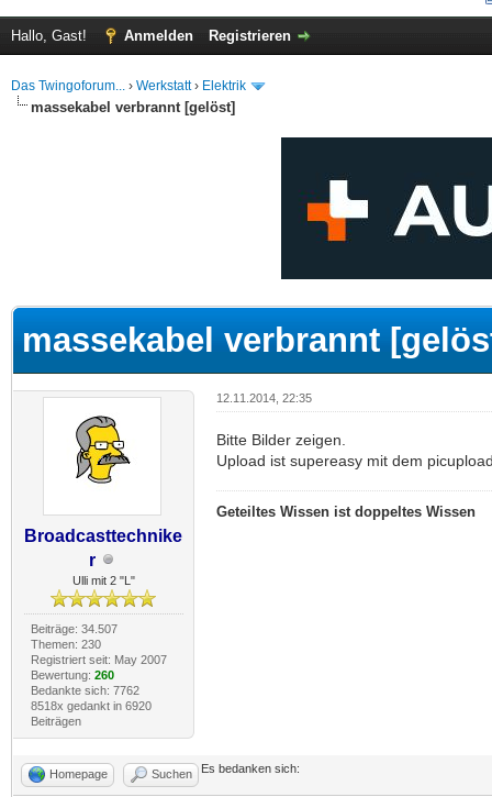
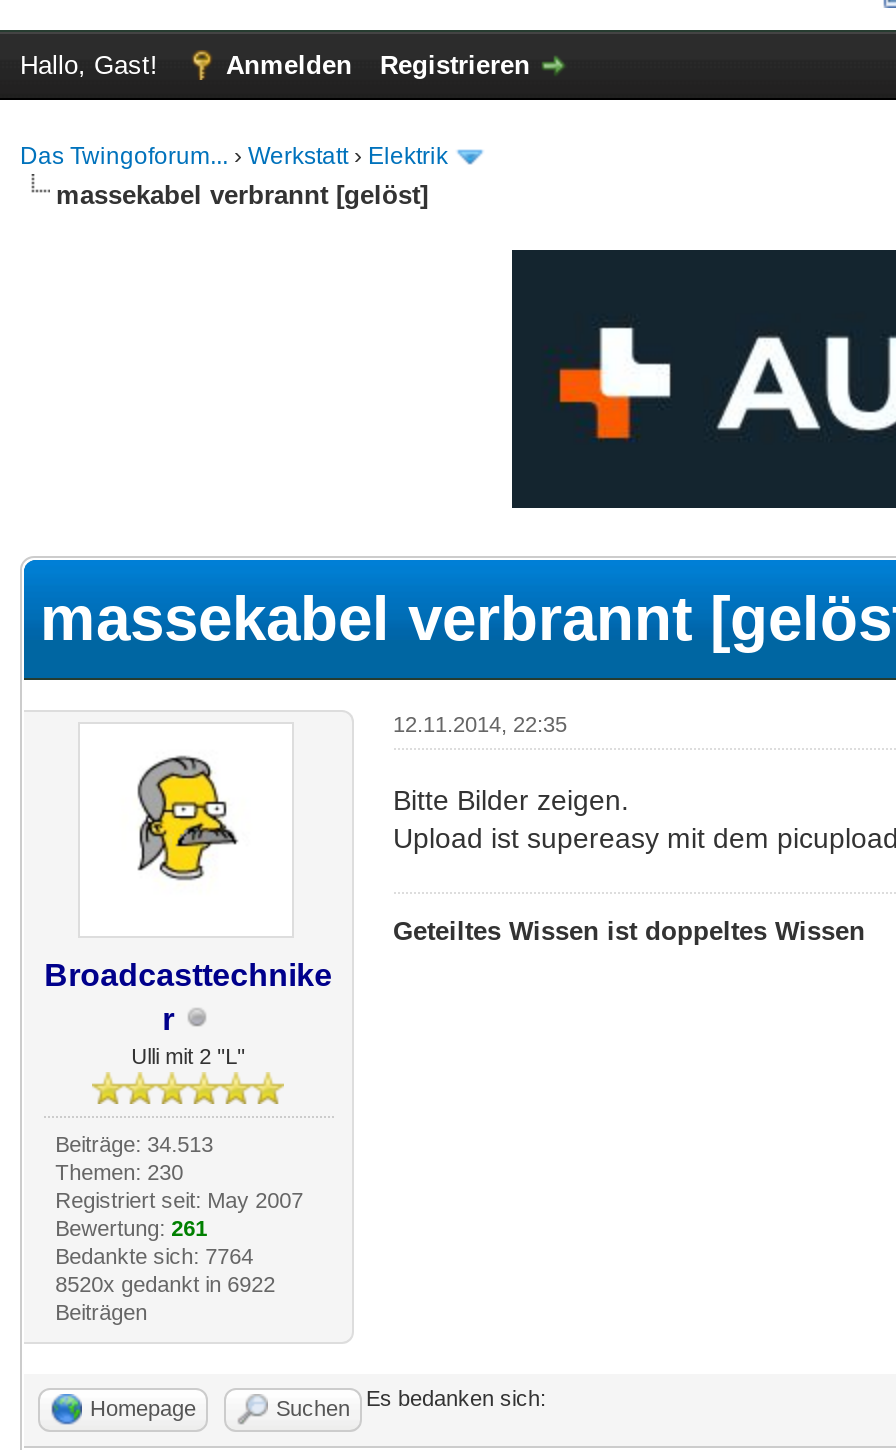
[30,622,117,635] Beiträge: 34.507 -> [55,1132,213,1156] Beiträge: 34.513
[30,668,114,681] Bewertung: 260 -> [55,1216,207,1240] Bewertung: 261
[30,684,139,697] Bedankte sich: 7762 -> [55,1244,253,1268] Bedankte sich: 7764
[30,699,151,712] 8518x gedankt in 6920 -> [55,1272,275,1296] 8520x gedankt in 6922

